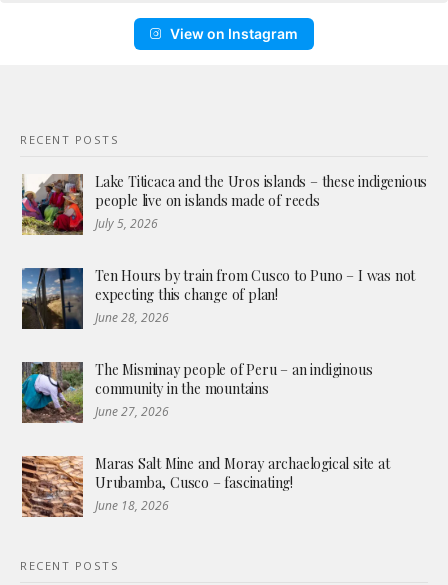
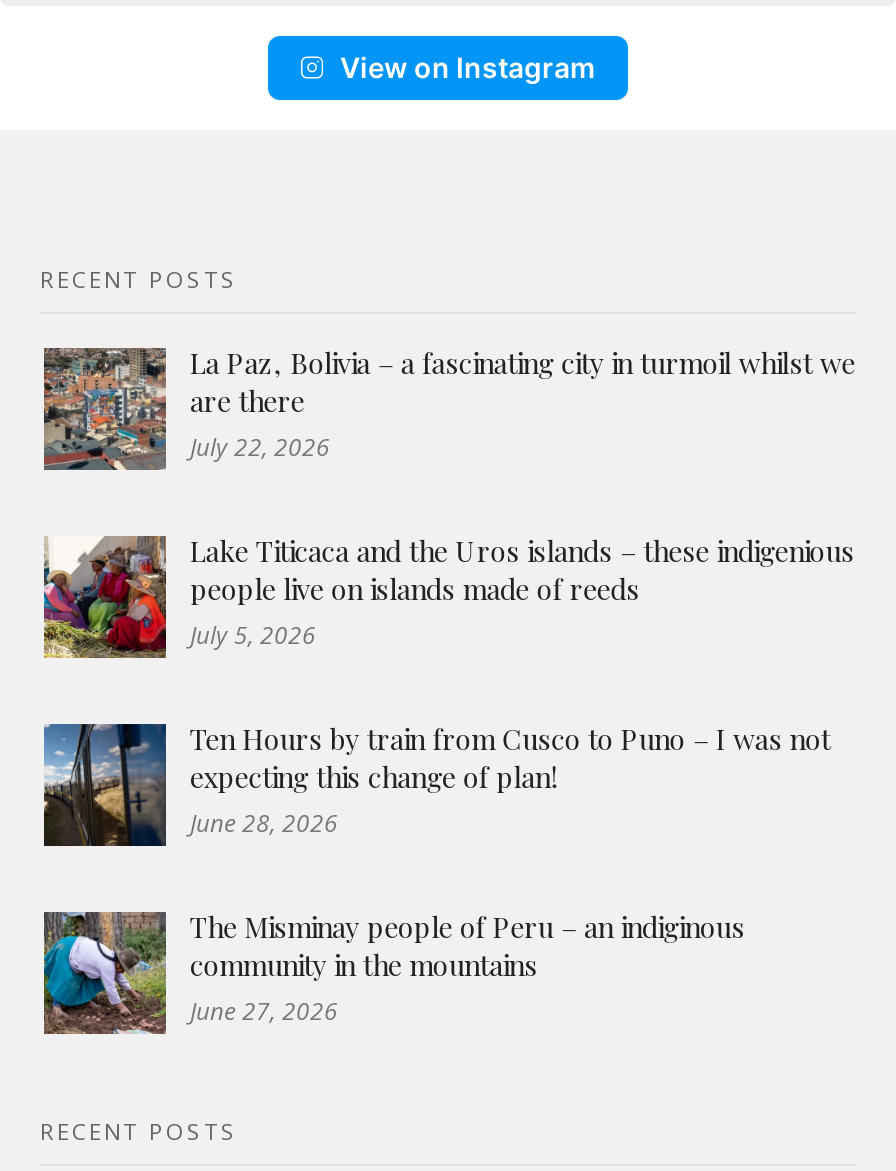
none -> [44,345,855,472] [image] | La Paz, Bolivia – a fascinating city in turmoil whilst we | are there | July 22, 2026
moved [20,172,427,420] -> [40,532,854,1029]: [image] | Lake Titicaca and the Uros islands – these indigenious | people live on islands made of reeds | ... | community in the mountains | June 27, 2026
[21,454,390,517] [image] | Maras Salt Mine and Moray archaelogical site at | Urubamba, Cusco – fascinating! | June 18, 2026 -> none

